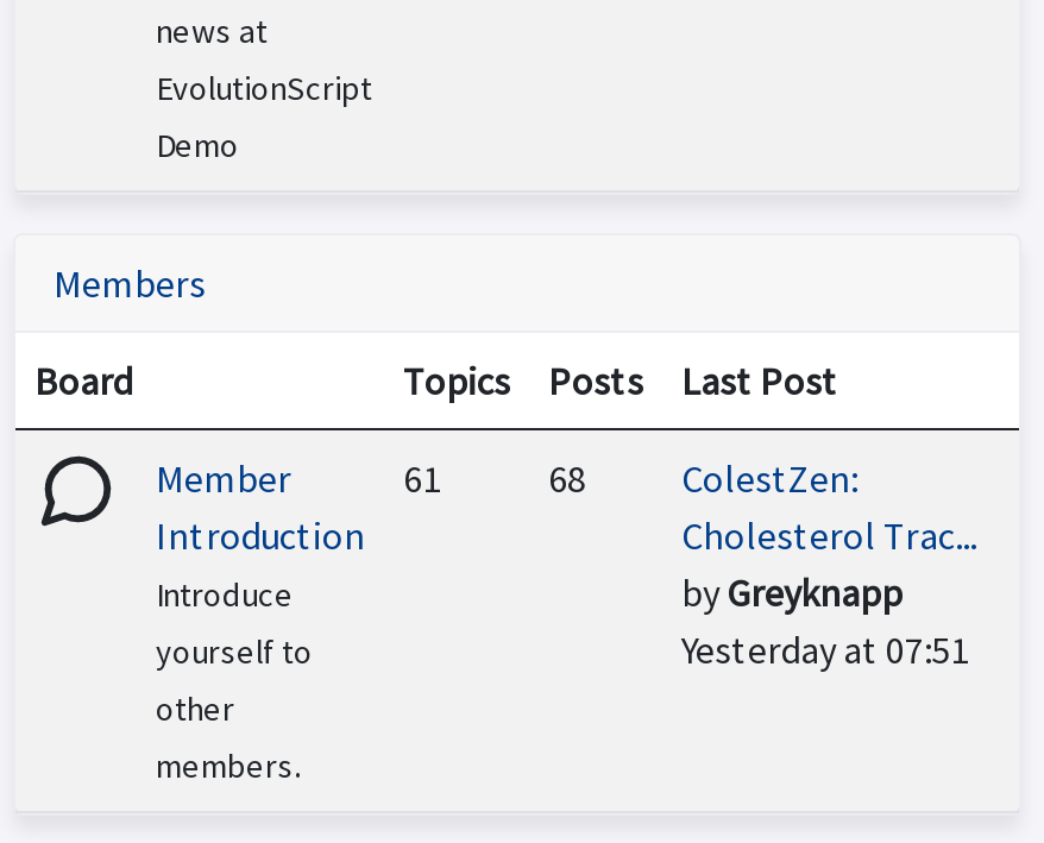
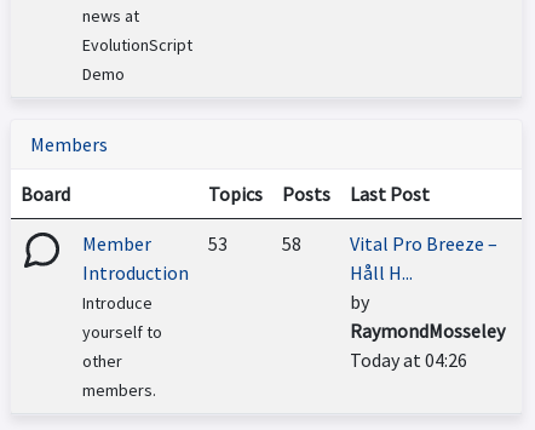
[403,454,976,673] 61 | 68 | ColestZen: | Cholesterol Trac... | by Greyknapp | Yesterday at 07:51 -> [208,231,505,372] 53 | 58 | Vital Pro Breeze – | Håll H... | by | RaymondMosseley | Today at 04:26

